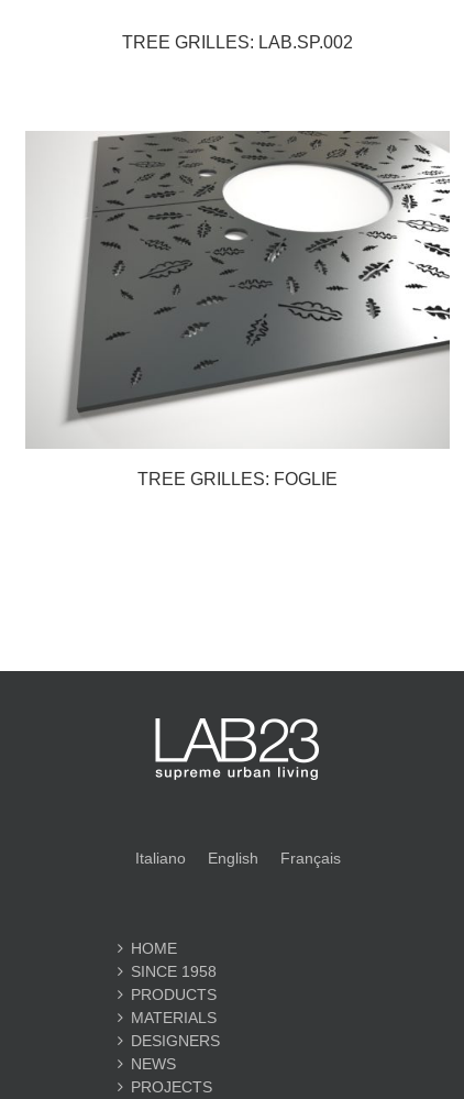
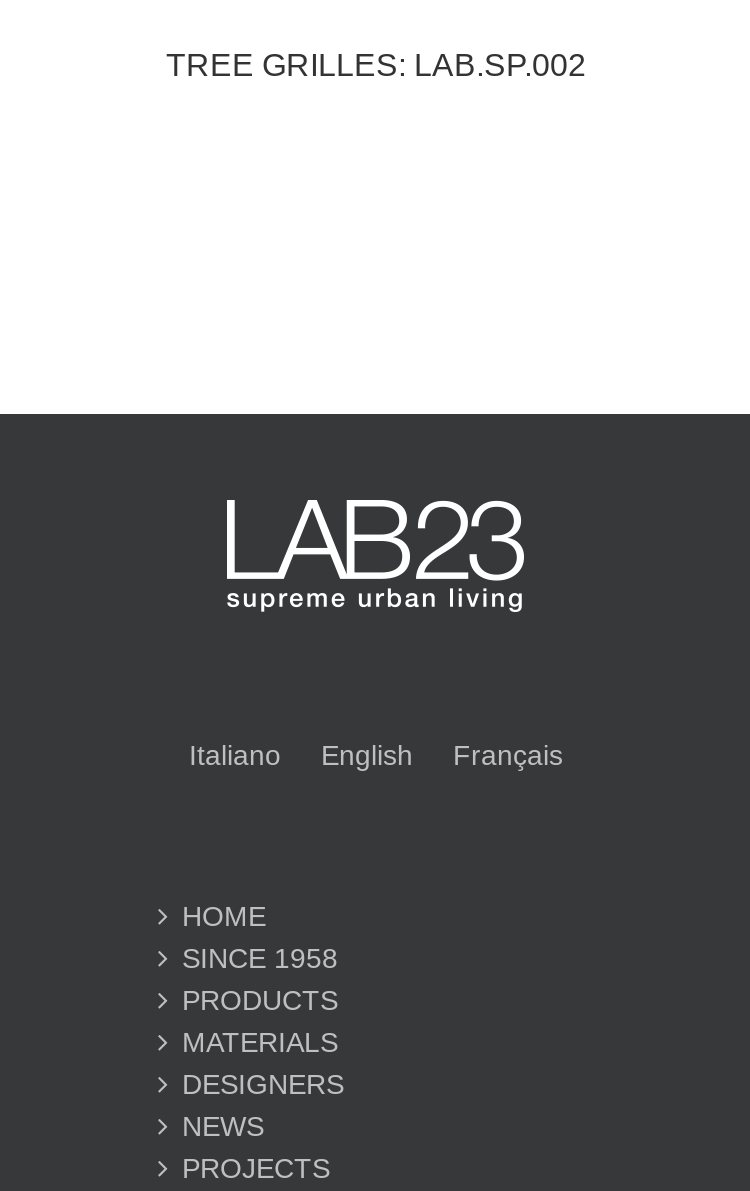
[25,130,451,489] [image] | TREE GRILLES: FOGLIE -> none

